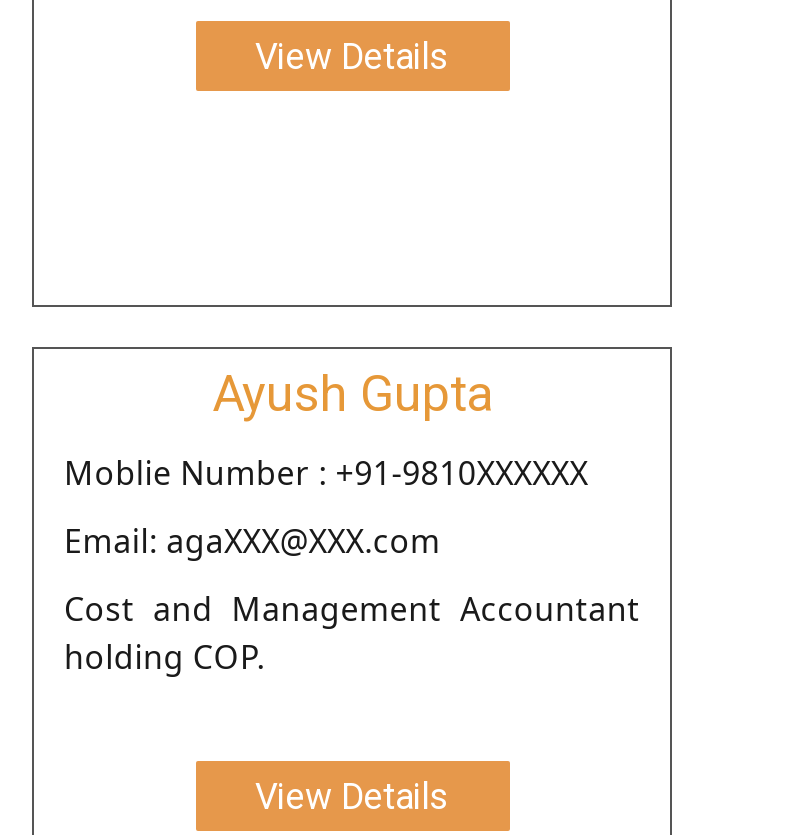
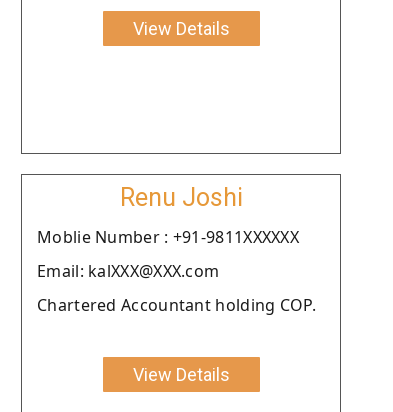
[212,365,492,423] Ayush Gupta -> [119,183,242,212] Renu Joshi
[64,451,588,495] Moblie Number : +91-9810XXXXXX -> [37,226,299,248] Moblie Number : +91-9811XXXXXX
[64,519,441,563] Email: agaXXX@XXX.com -> [37,260,219,282] Email: kalXXX@XXX.com
[64,587,640,679] Cost and Management Accountant | holding COP. -> [37,294,316,316] Chartered Accountant holding COP.

